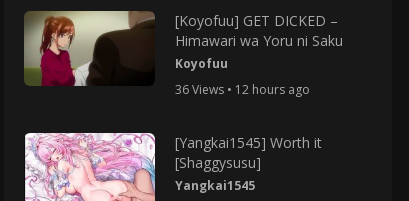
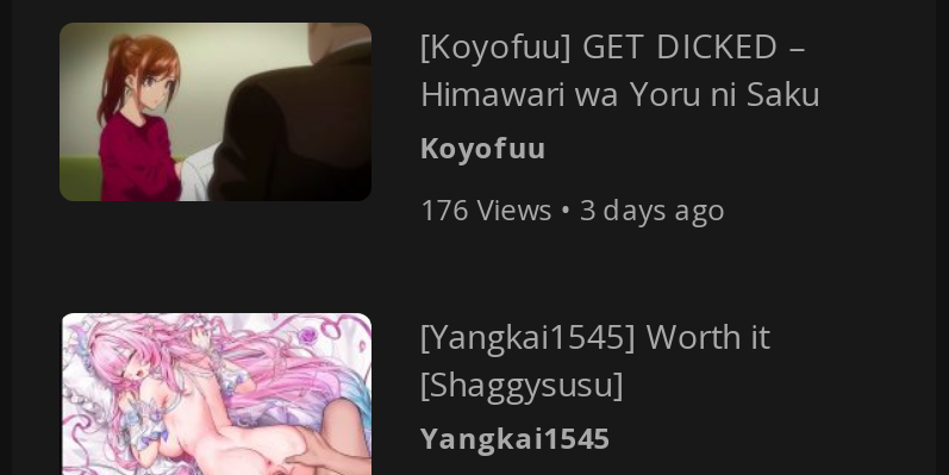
[175,81,310,98] 36 Views • 12 hours ago -> [420,189,727,230] 176 Views • 3 days ago

